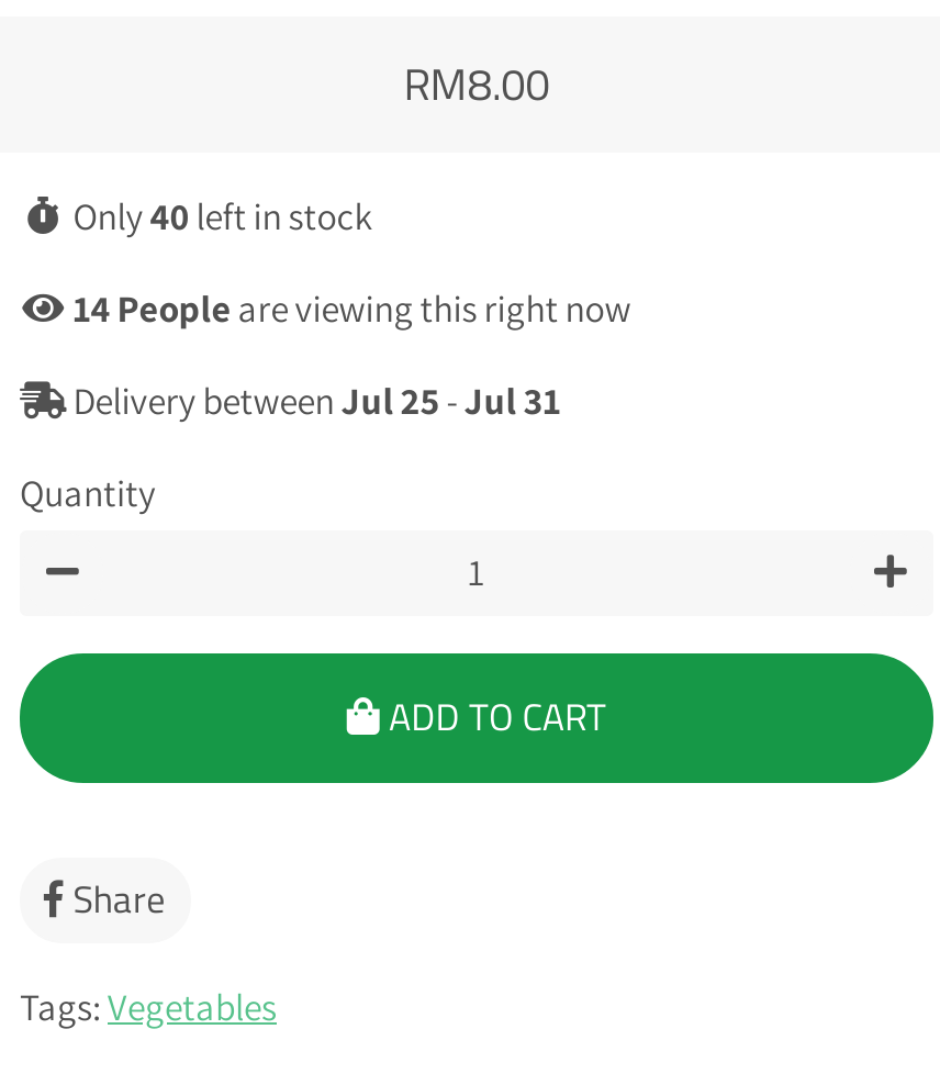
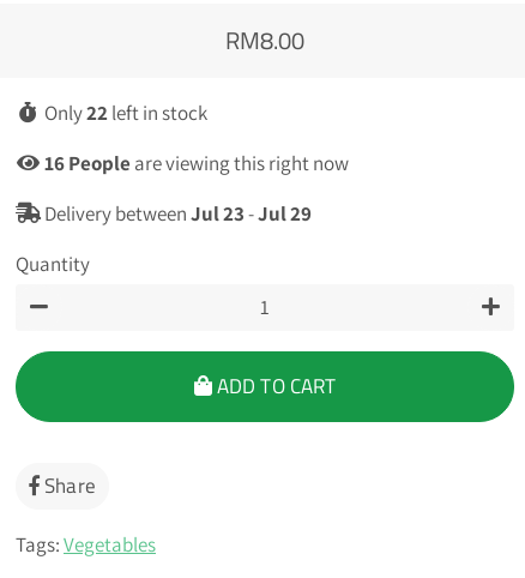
[73,192,372,241] Only 40 left in stock -> [45,100,208,126] Only 22 left in stock
[73,284,631,333] 14 People are viewing this right now -> [45,150,349,176] 16 People are viewing this right now
[73,377,560,425] Delivery between Jul 25 - Jul 31 -> [45,200,312,227] Delivery between Jul 23 - Jul 29

